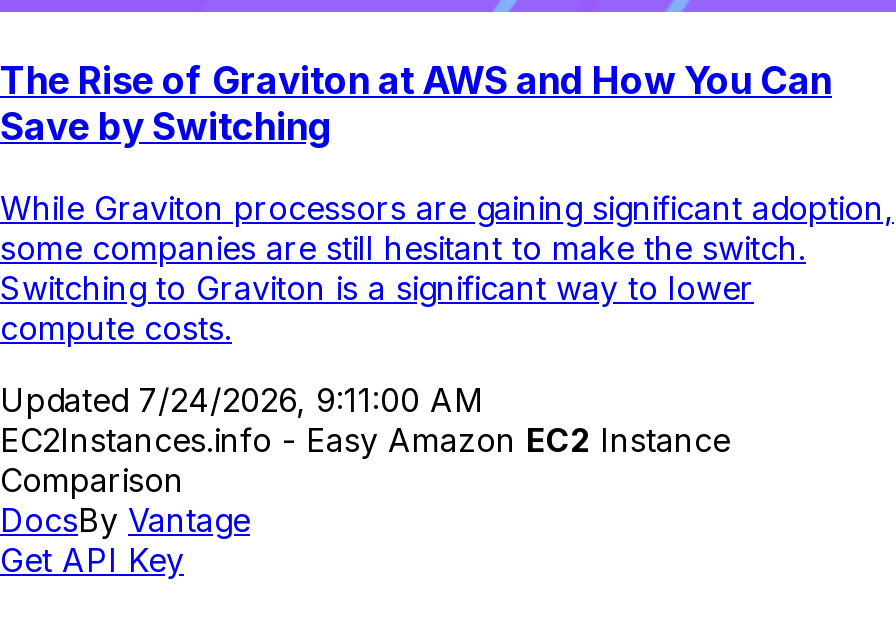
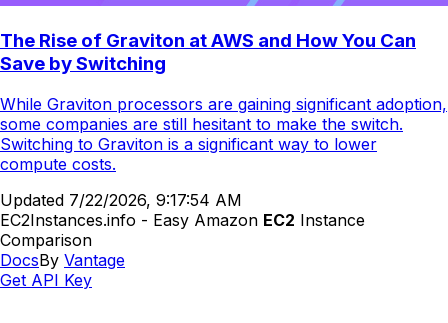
[0,379,484,419] Updated 7/24/2026, 9:11:00 AM -> [0,189,242,209] Updated 7/22/2026, 9:17:54 AM

